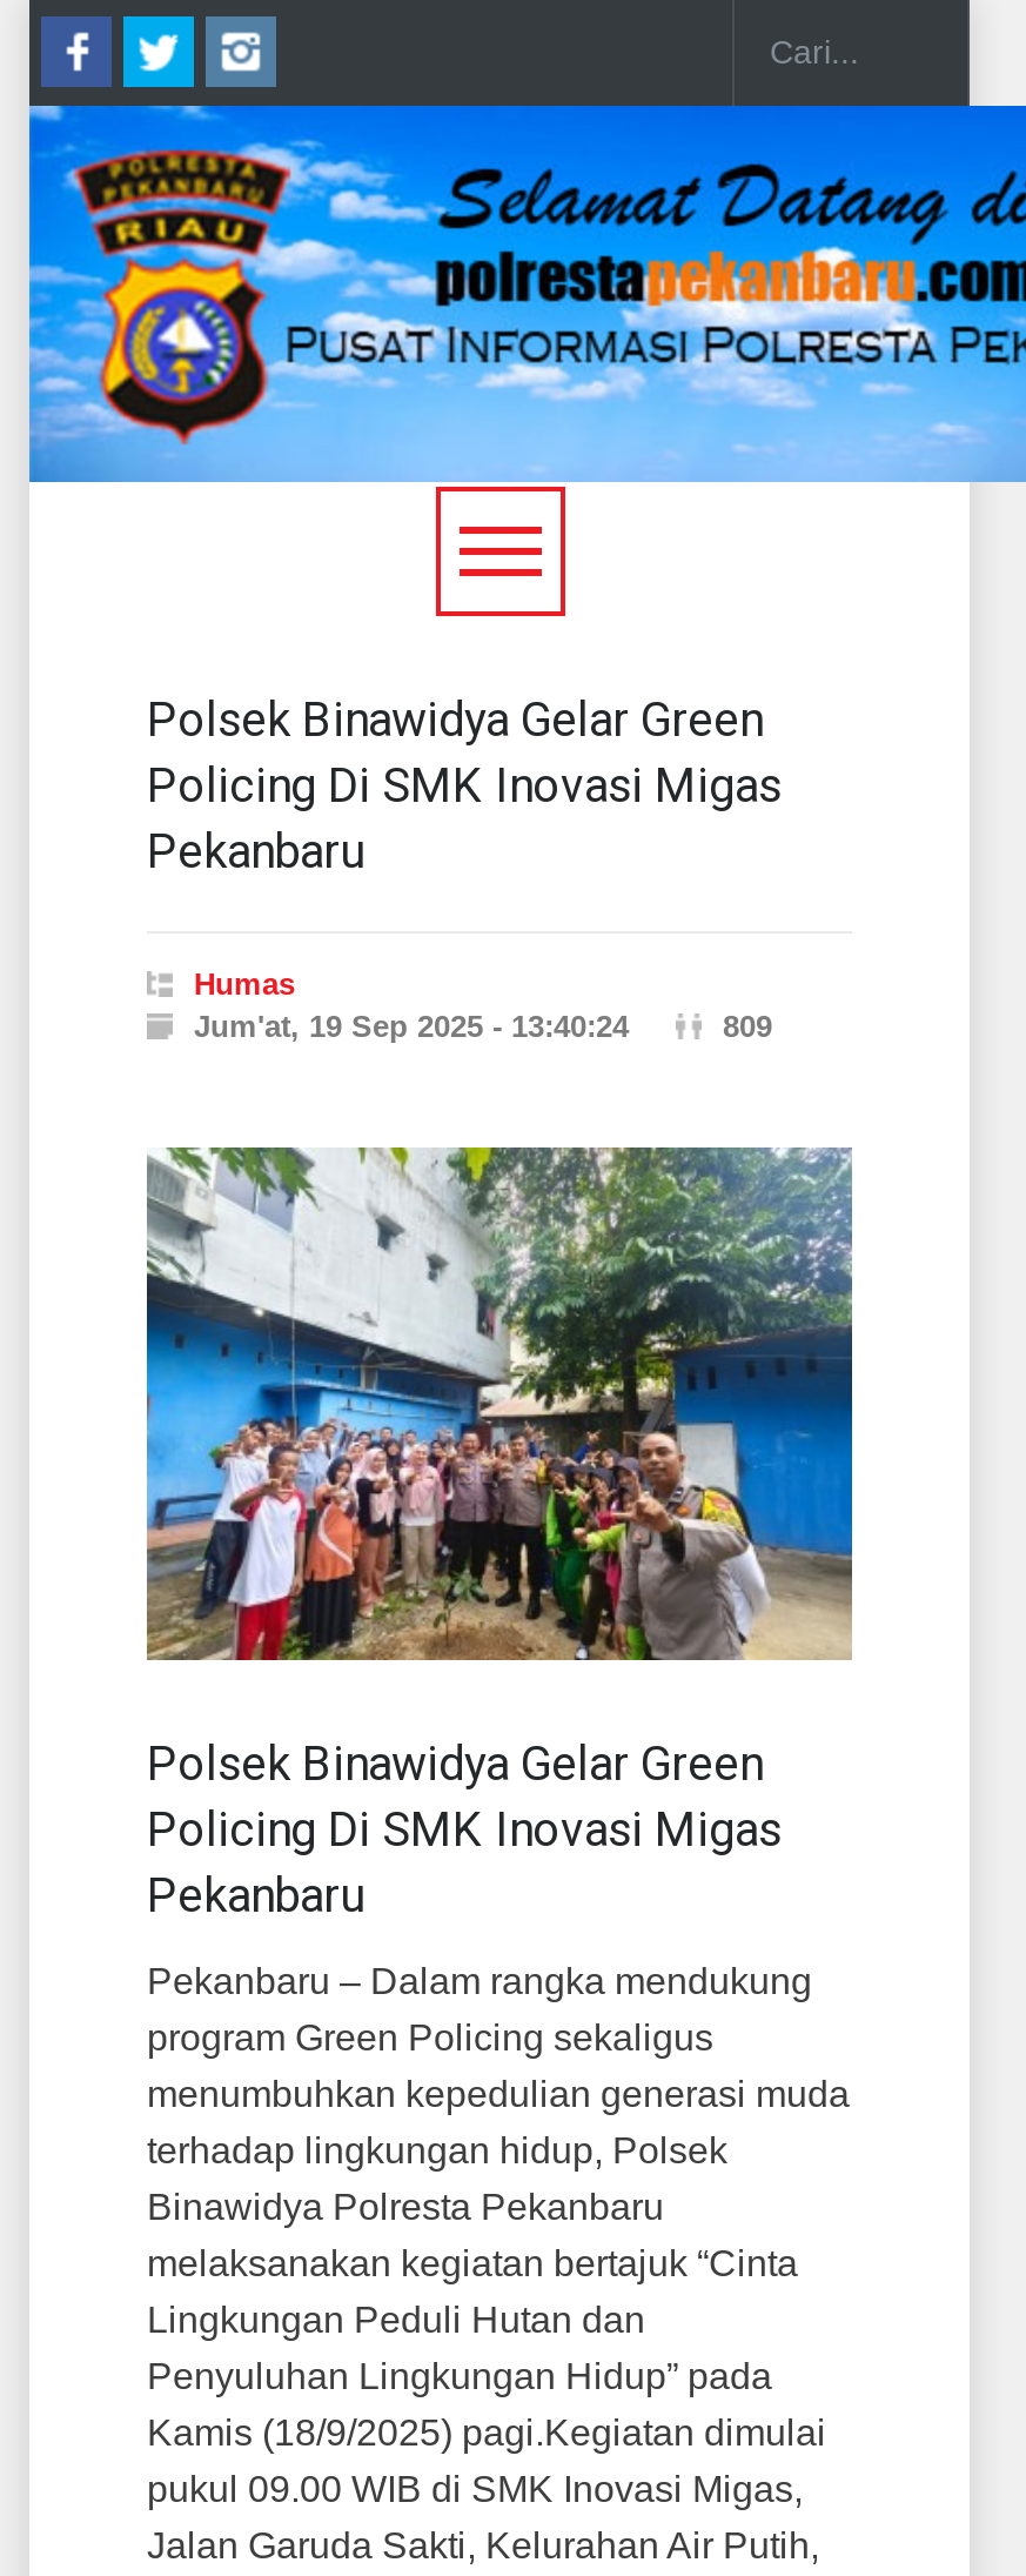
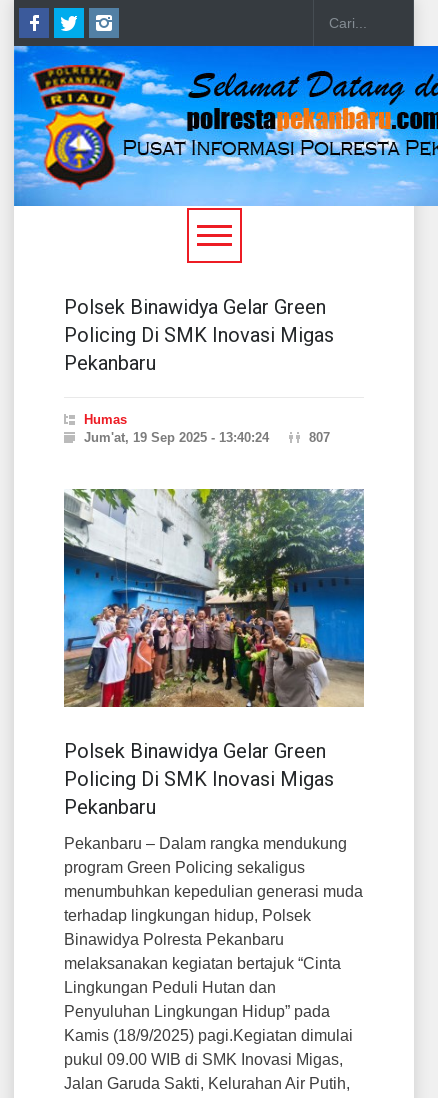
[723,1009,772,1044] 809 -> [309,430,330,445] 807

